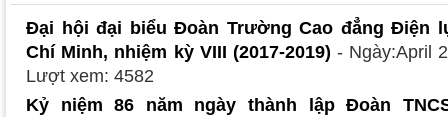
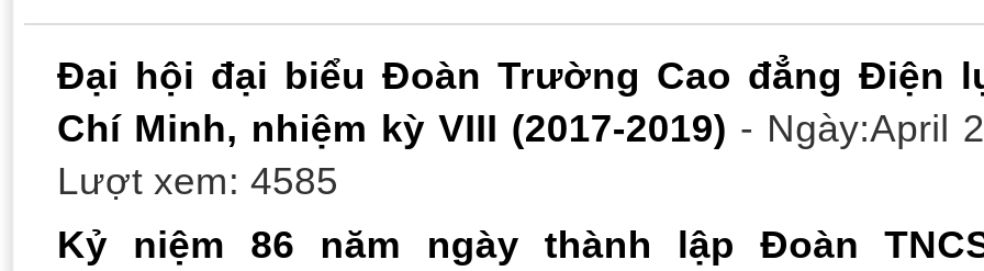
[26,66,154,86] Lượt xem: 4582 -> [57,159,338,203] Lượt xem: 4585

